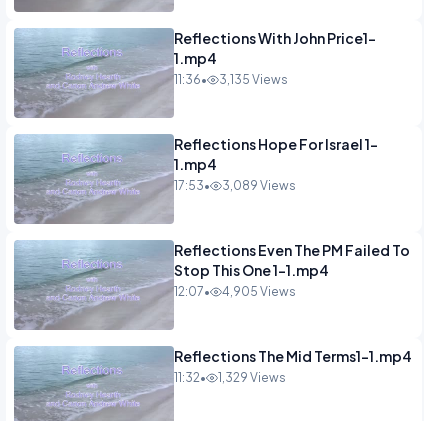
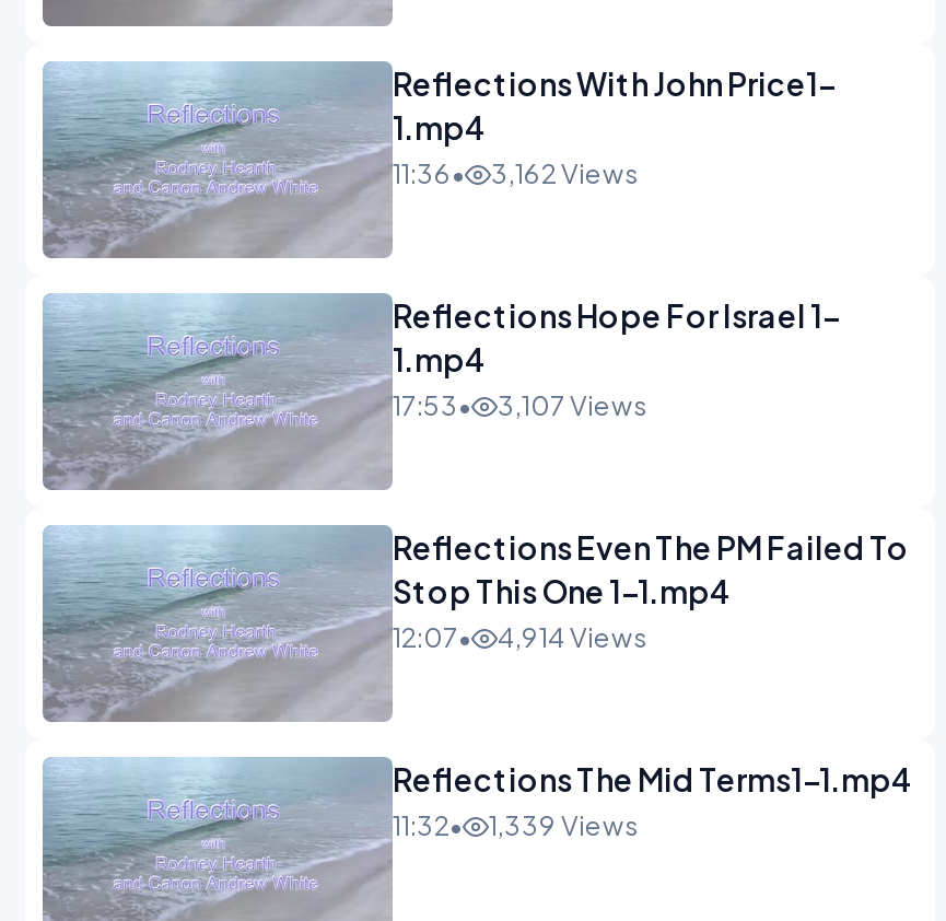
[174,72,288,87] 11:36• 3,135 Views -> [393,158,640,190] 11:36• 3,162 Views
[174,178,296,193] 17:53• 3,089 Views -> [393,389,649,422] 17:53• 3,107 Views
[174,284,296,299] 12:07• 4,905 Views -> [393,621,649,654] 12:07• 4,914 Views
[218,370,286,385] 1,329 Views -> [489,809,640,842] 1,339 Views

